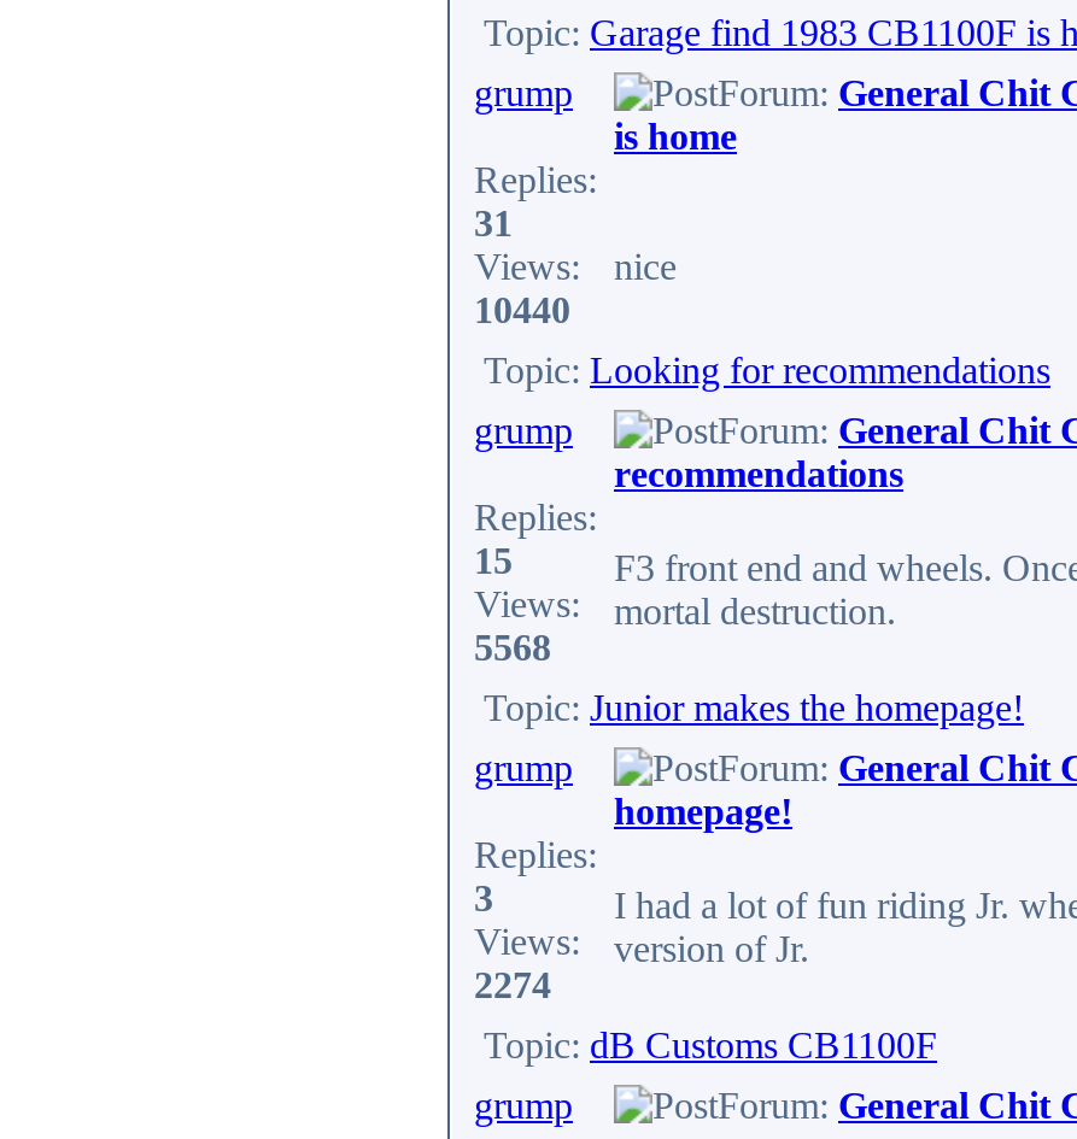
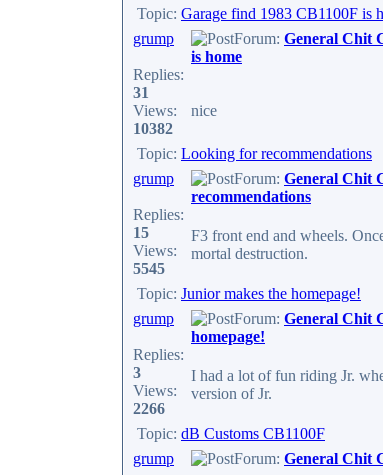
[474,289,570,330] 10440 -> [133,120,173,137] 10382
[474,627,551,668] 5568 -> [133,260,165,277] 5545
[474,964,551,1005] 2274 -> [133,400,165,417] 2266

